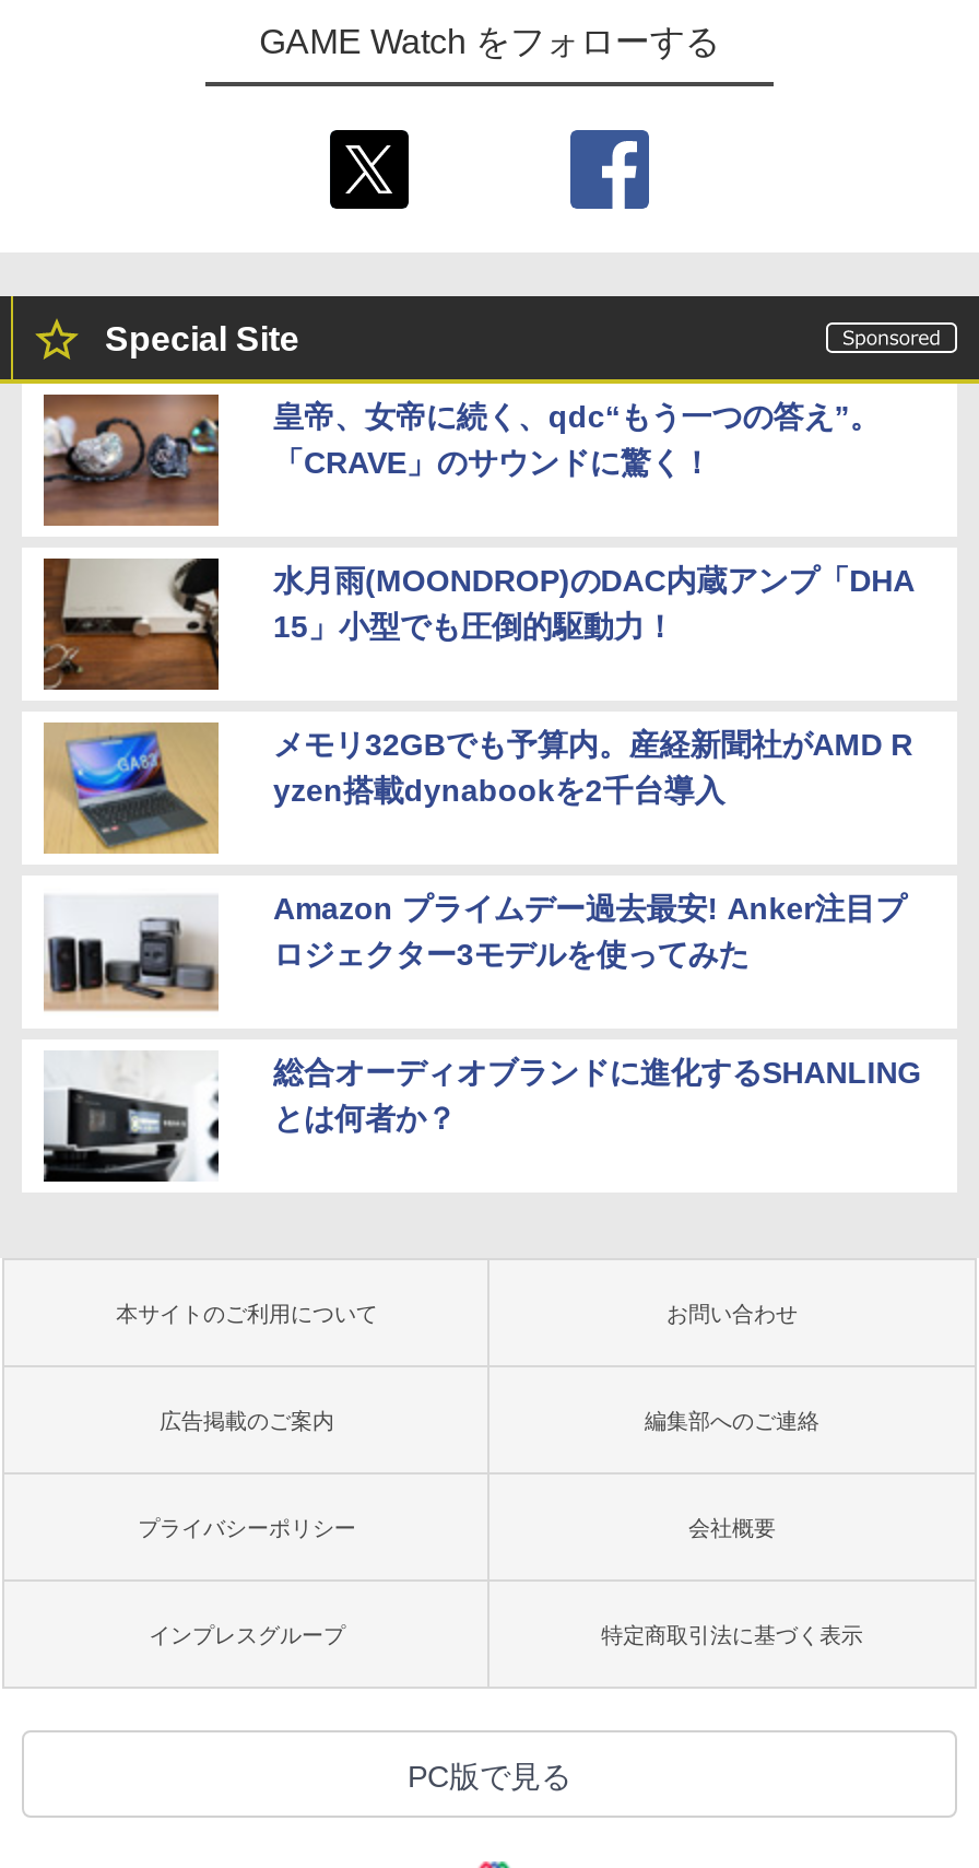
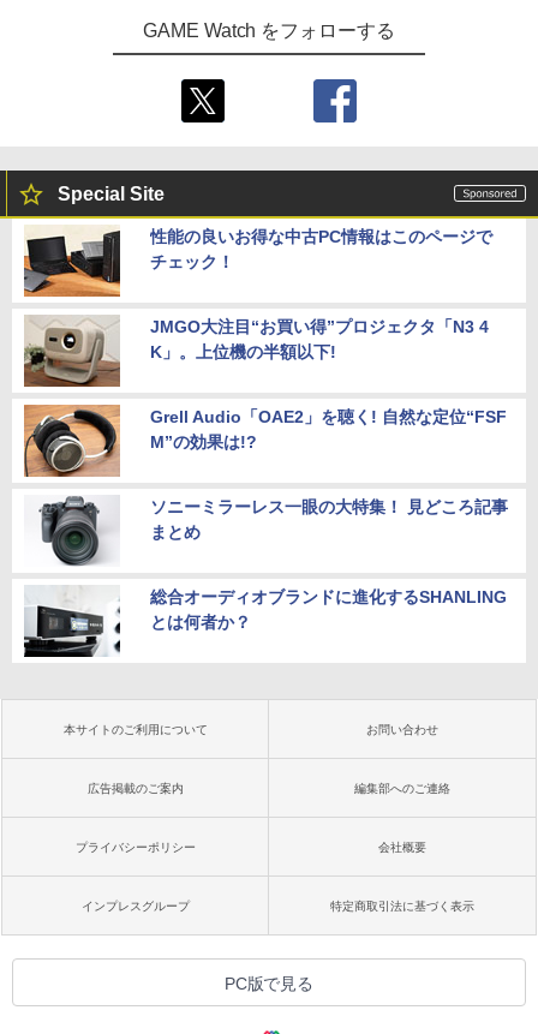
[42,392,880,526] [image] | 皇帝、女帝に続く、qdc“もう一つの答え”。 | 「CRAVE」のサウンドに驚く！ -> [24,225,492,297] [image] | 性能の良いお得な中古PC情報はこのページで | チェック！
[42,556,915,690] [image] | 水月雨(MOONDROP)のDAC内蔵アンプ「DHA | 15」小型でも圧倒的駆動力！ -> [24,315,488,387] [image] | JMGO大注目“お買い得”プロジェクタ「N3 4 | K」。上位機の半額以下!
[44,722,913,856] [image] | メモリ32GBでも予算内。産経新聞社がAMD R | yzen搭載dynabookを2千台導入 -> [24,406,506,478] [image] | Grell Audio「OAE2」を聴く! 自然な定位“FSF | M”の効果は!?
[42,889,906,1015] [image] | Amazon プライムデー過去最安! Anker注目プ | ロジェクター3モデルを使ってみた -> [24,495,508,567] [image] | ソニーミラーレス一眼の大特集！ 見どころ記事 | まとめ

